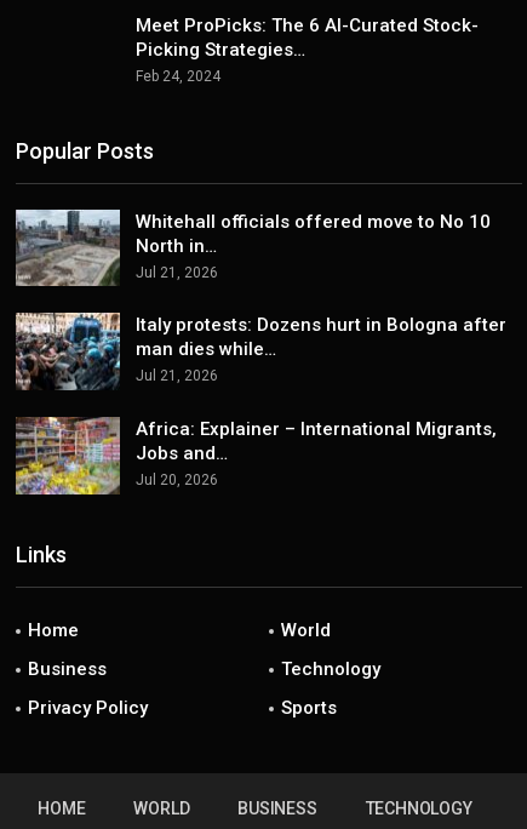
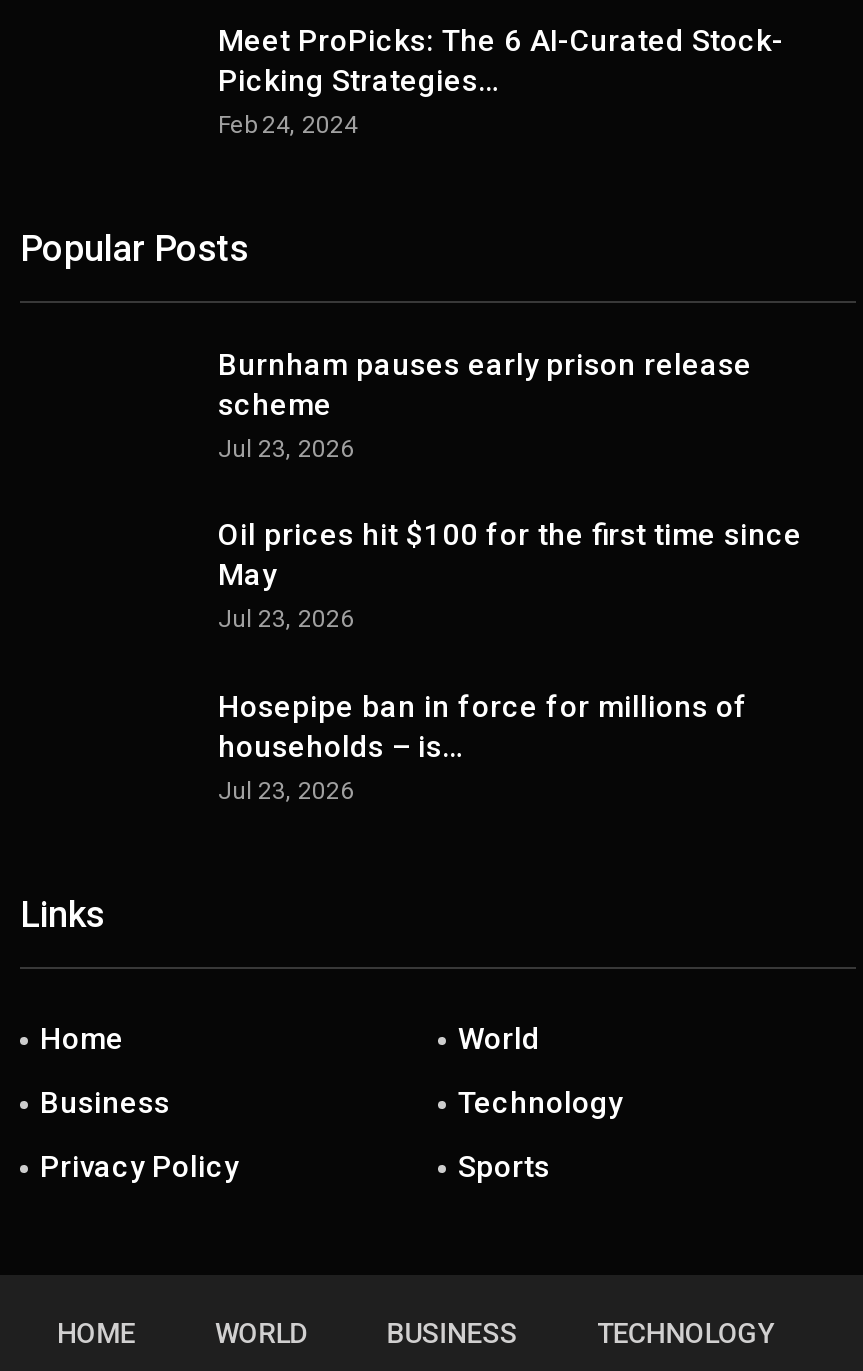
[15,208,119,287] [image] -> none
[136,211,491,281] Whitehall officials offered move to No 10 | North in… | Jul 21, 2026 -> [218,346,752,462] Burnham pauses early prison release | scheme | Jul 23, 2026
[15,311,119,391] [image] -> none
[136,314,506,385] Italy protests: Dozens hurt in Bologna after | man dies while… | Jul 21, 2026 -> [218,518,802,634] Oil prices hit $100 for the first time since | May | Jul 23, 2026
[15,416,119,496] [image] -> none
[136,418,497,488] Africa: Explainer – International Migrants, | Jobs and… | Jul 20, 2026 -> [218,689,748,805] Hosepipe ban in force for millions of | households – is… | Jul 23, 2026

